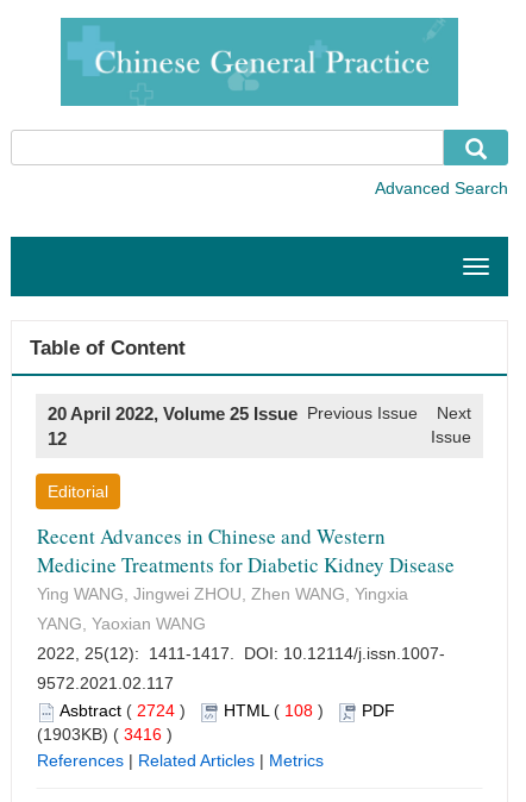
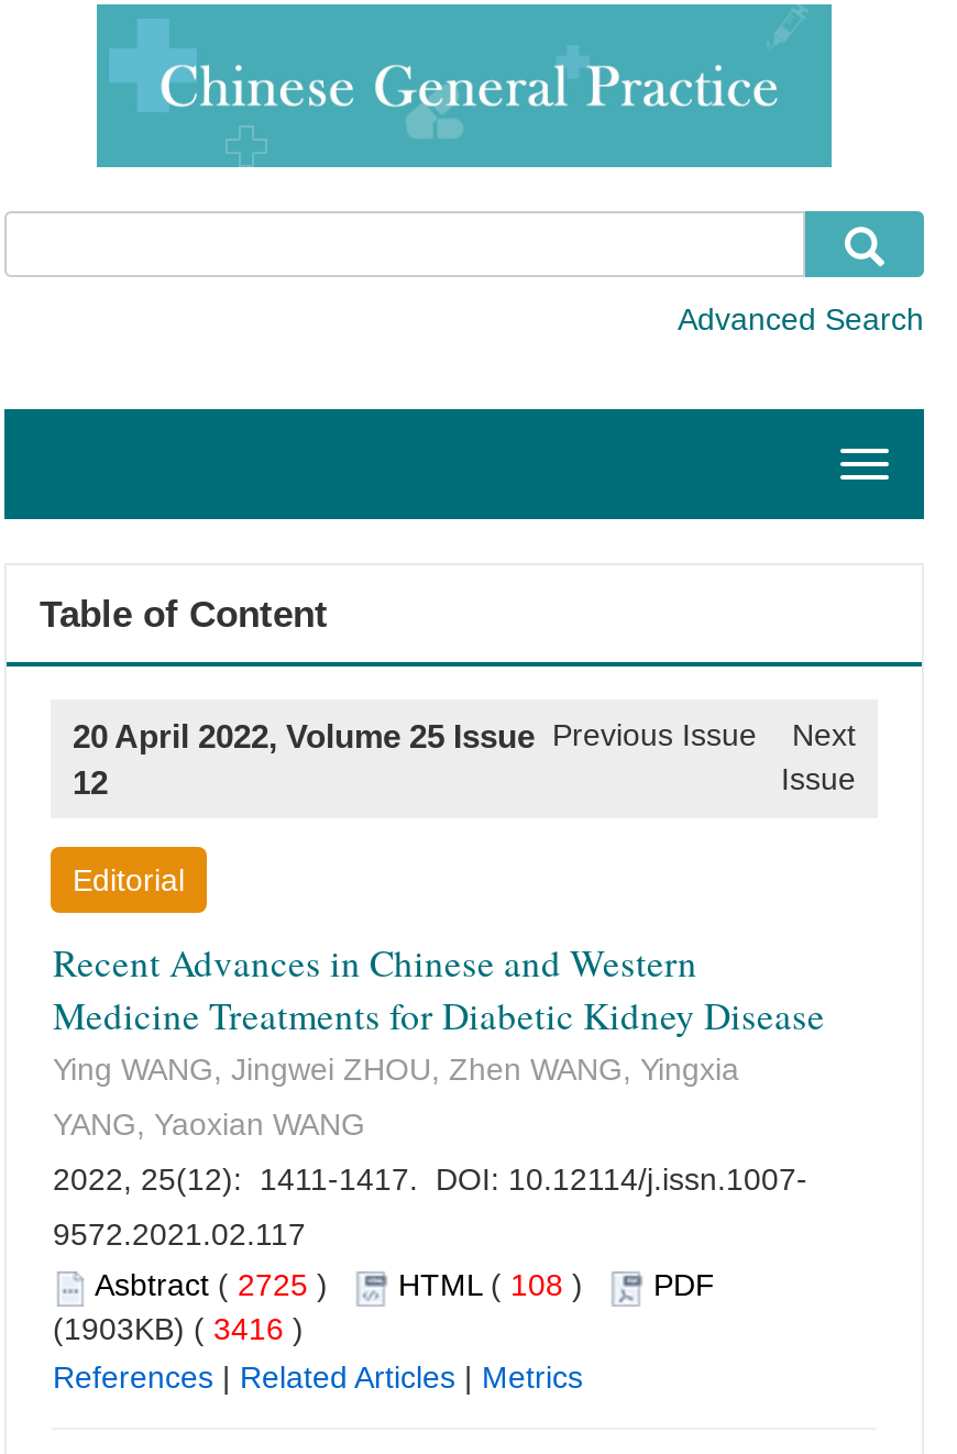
[60,701,395,720] Asbtract (2724) HTML ( 108) PDF -> [95,1268,715,1303] Asbtract (2725) HTML ( 108) PDF

